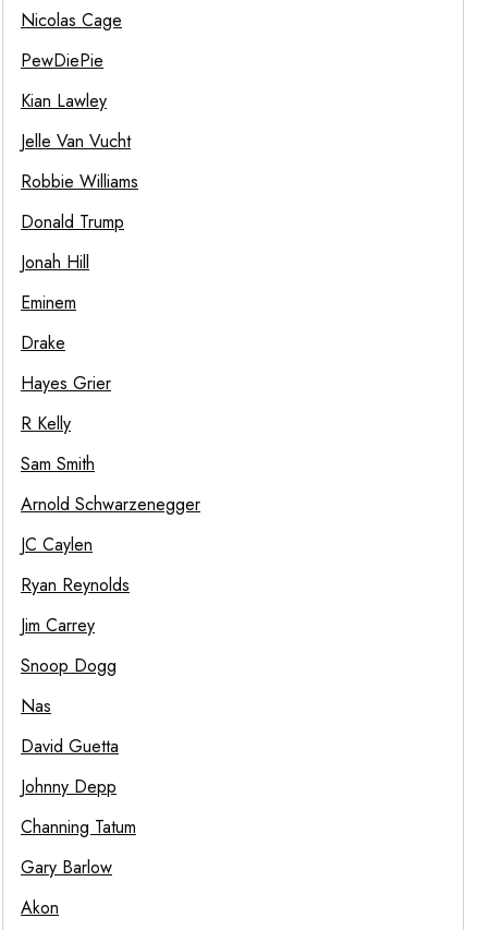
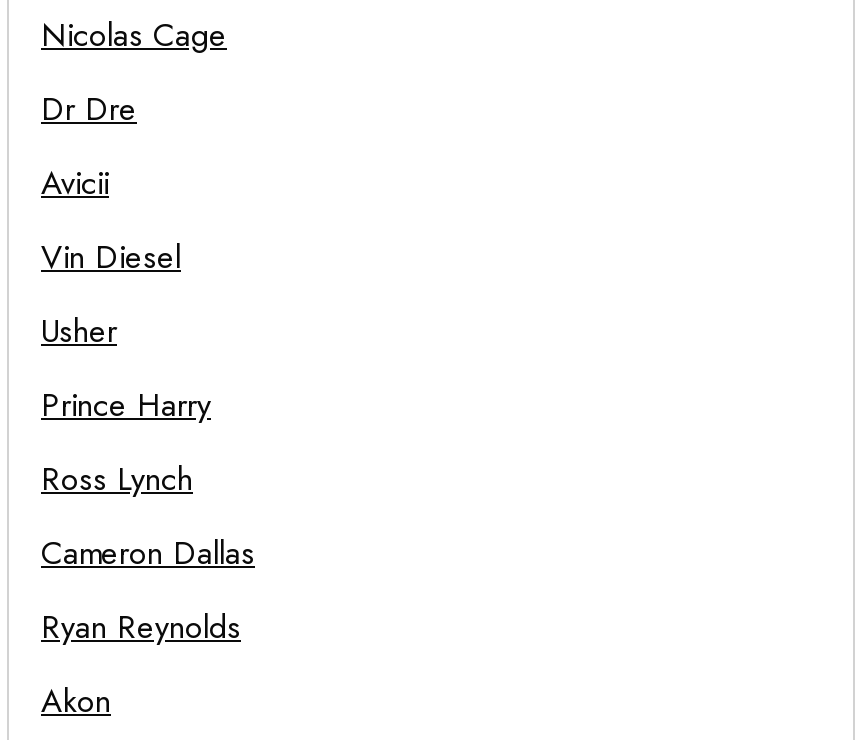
[21,48,200,557] PewDiePie | Kian Lawley | Jelle Van Vucht | Robbie Williams | Donald Trump | Jonah Hill | Eminem | Drake | Hayes Grier | R Kelly | Sam Smith | Arnold Schwarzenegger | JC Caylen -> [41,86,255,576] Dr Dre | Avicii | Vin Diesel | Usher | Prince Harry | Ross Lynch | Cameron Dallas
[21,613,136,880] Jim Carrey | Snoop Dogg | Nas | David Guetta | Johnny Depp | Channing Tatum | Gary Barlow -> none

